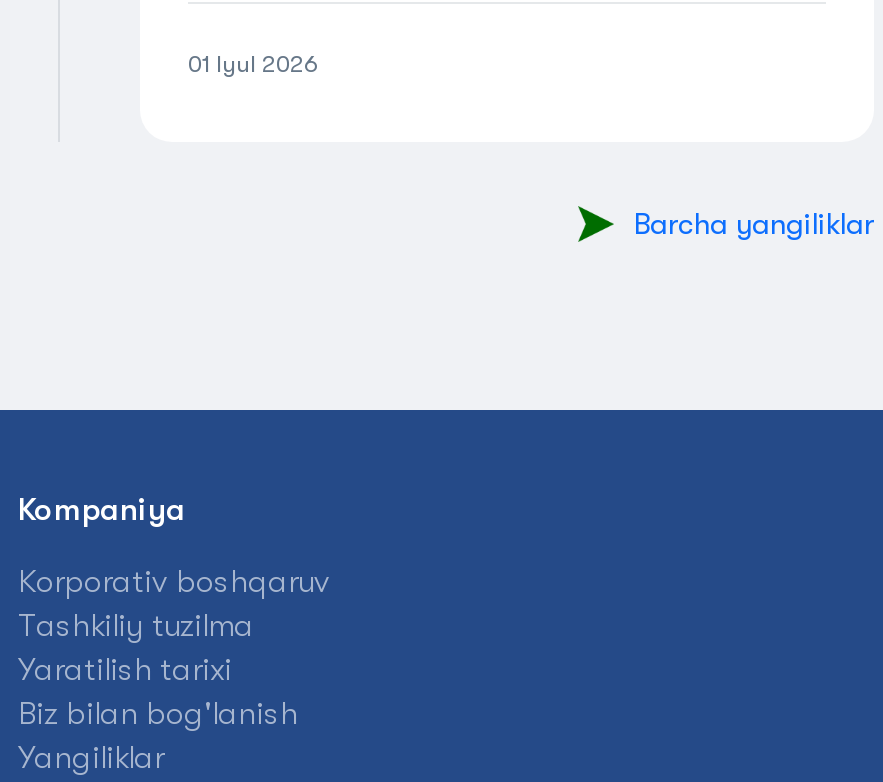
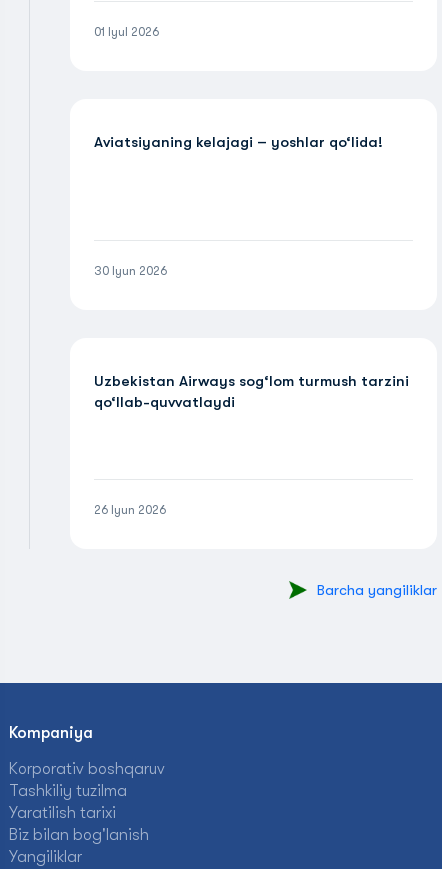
none -> [94,133,383,151] Aviatsiyaning kelajagi – yoshlar qo‘lida!
none -> [94,264,167,278] 30 Iyun 2026
none -> [94,372,409,411] Uzbekistan Airways sog‘lom turmush tarzini | qo‘llab-quvvatlaydi
none -> [94,503,166,517] 26 Iyun 2026

